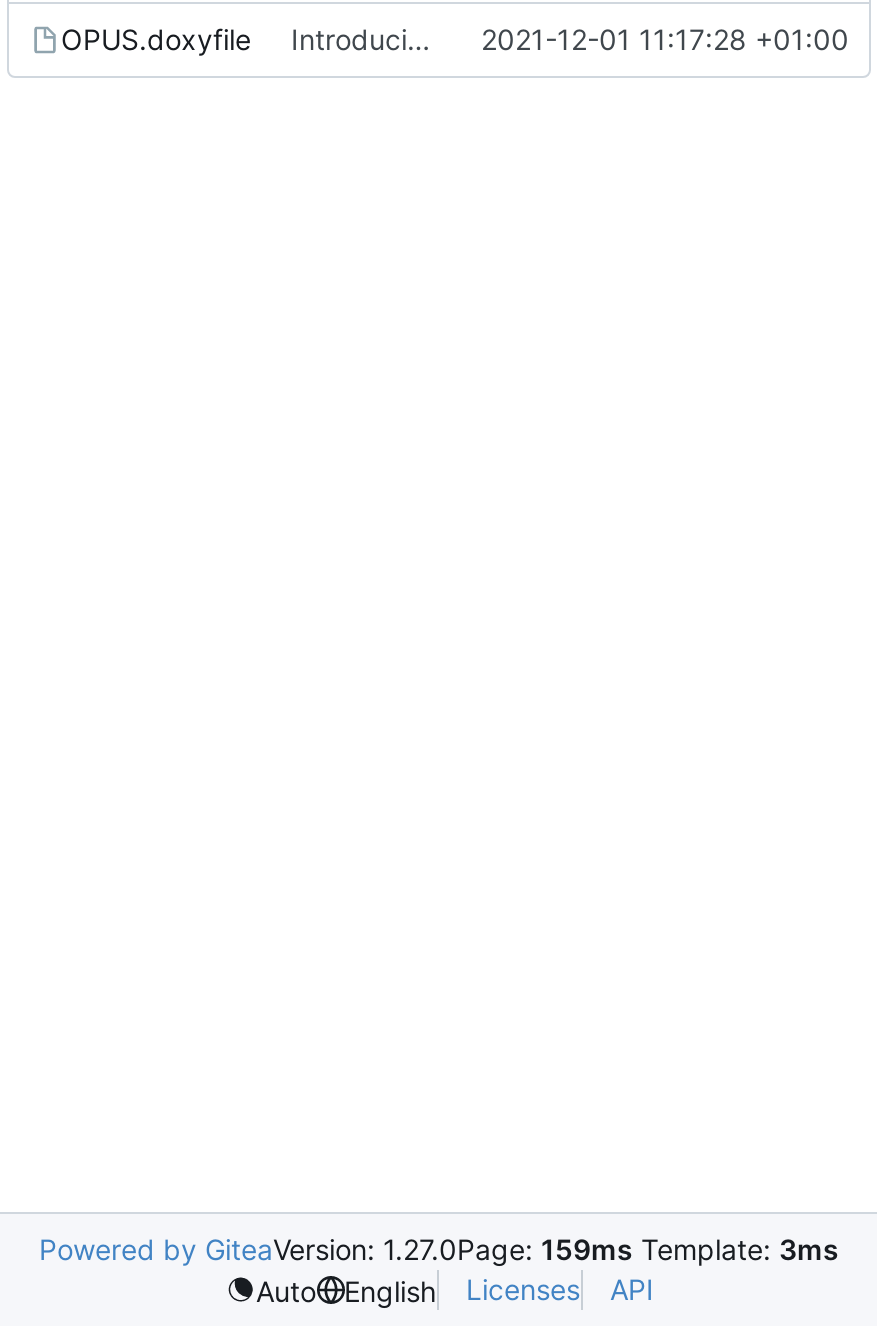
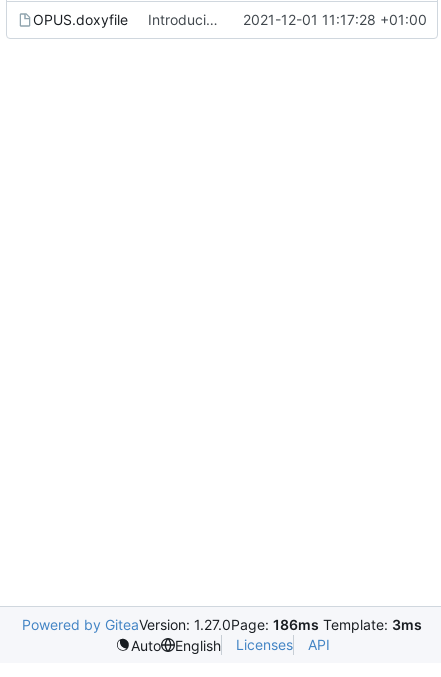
[39,1232,839,1266] Powered by GiteaVersion: 1.27.0Page: 159ms Template: 3ms -> [22,616,422,633] Powered by GiteaVersion: 1.27.0Page: 186ms Template: 3ms

